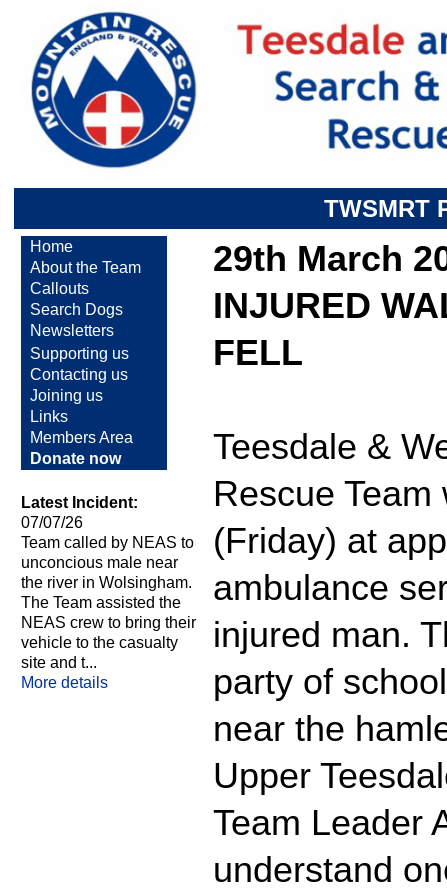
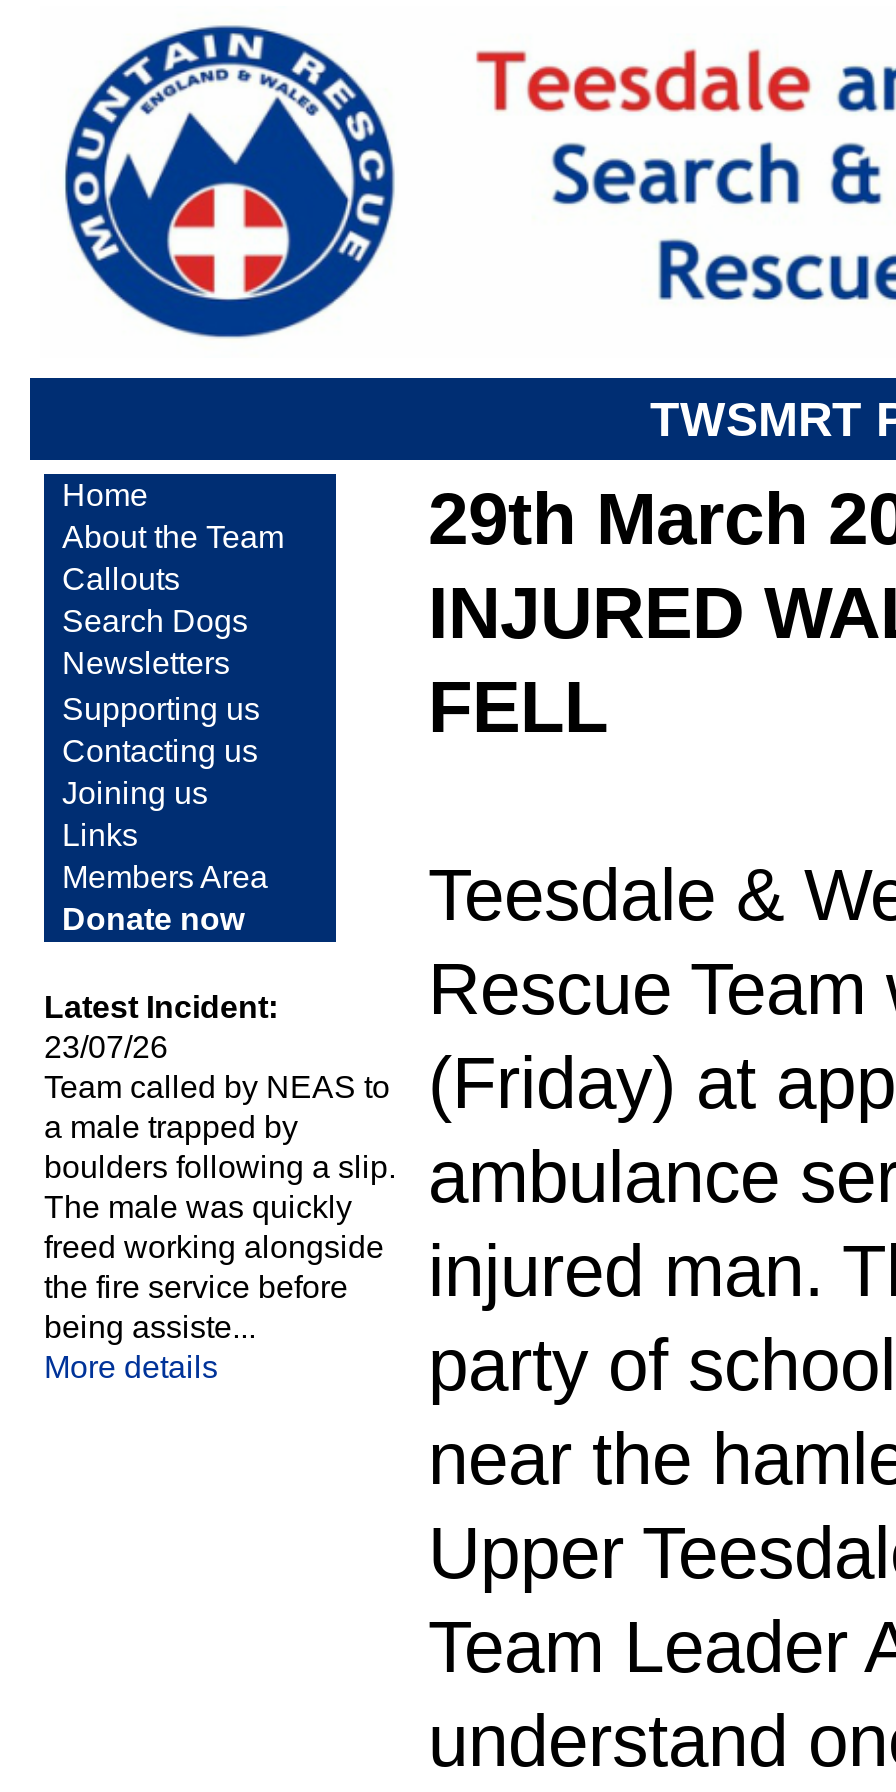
[21,514,83,531] 07/07/26 -> [44,1030,168,1064] 23/07/26
[21,554,196,671] unconcious male near | the river in Wolsingham. | The Team assisted the | NEAS crew to bring their | vehicle to the casualty | site and t... -> [44,1110,396,1344] a male trapped by | boulders following a slip. | The male was quickly | freed working alongside | the fire service before | being assiste...

